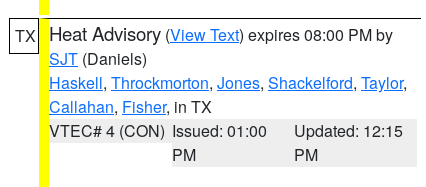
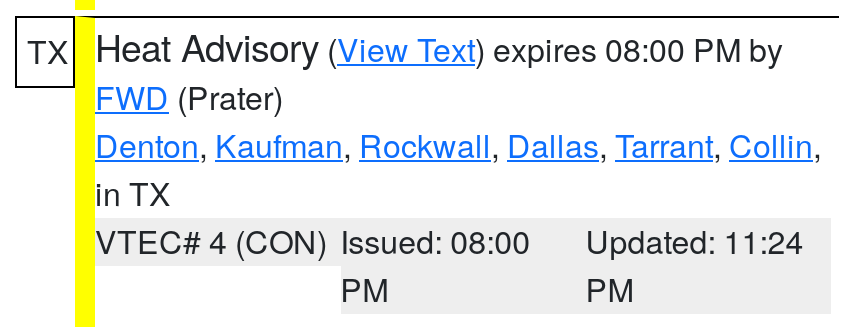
[49,47,407,142] SJT (Daniels) | Haskell, Throckmorton, Jones, Shackelford, Taylor, | Callahan, Fisher, in TX | VTEC# 4 (CON) Issued: 01:00 -> [95,74,821,264] FWD (Prater) | Denton, Kaufman, Rockwall, Dallas, Tarrant, Collin, | in TX | VTEC# 4 (CON) Issued: 08:00
[294,119,403,142] Updated: 12:15 -> [585,218,803,264] Updated: 11:24

